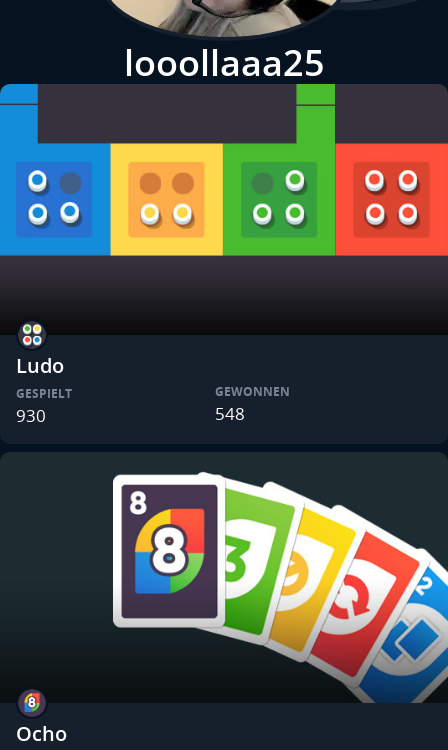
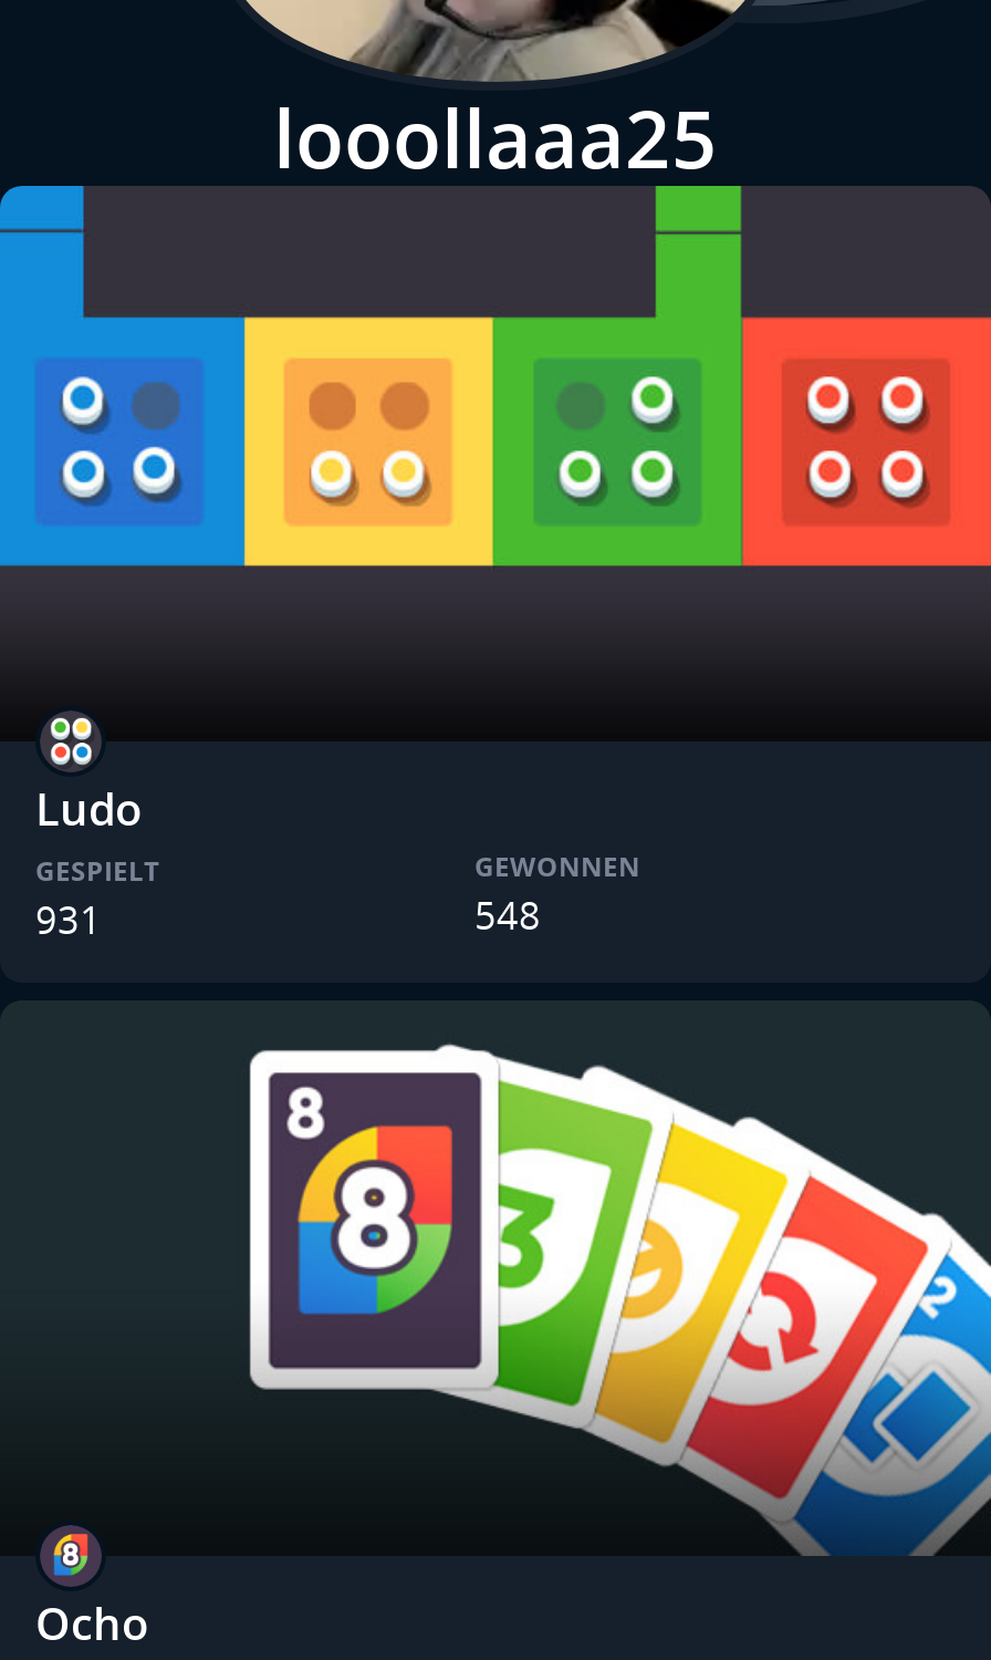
[16,404,46,427] 930 -> [35,894,102,945] 931

